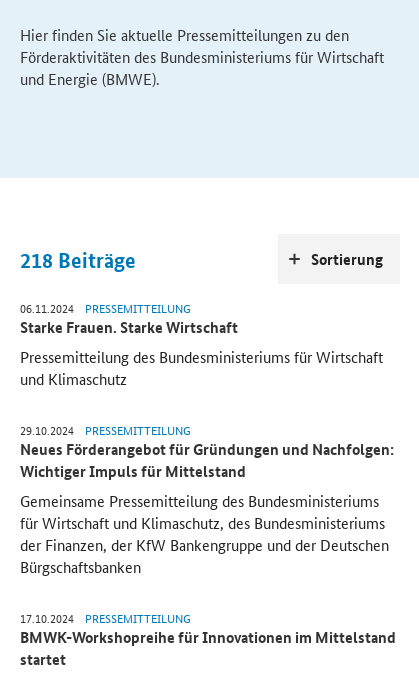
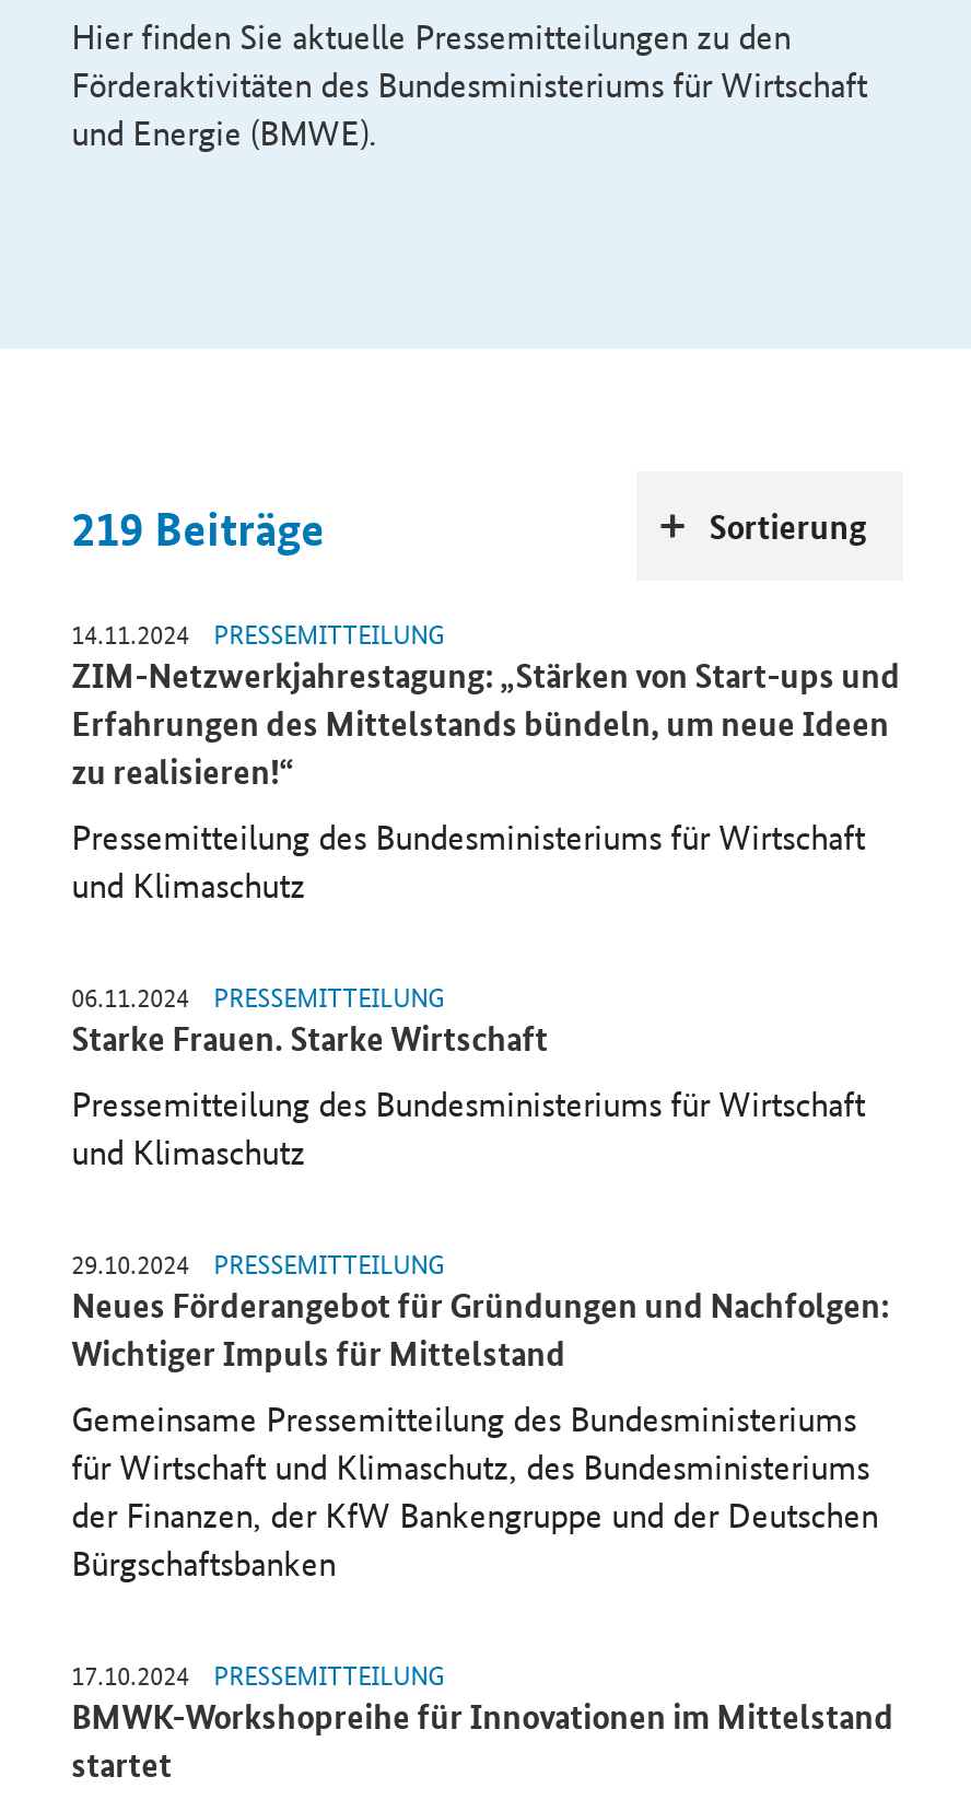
[20,247,136,273] 218 Beiträge -> [71,499,900,907] 219 Beiträge | 14.11.2024 PRESSEMITTEILUNG | ZIM-Netzwerkjahrestagung: „Stärken von Start-ups und | Erfahrungen des Mittelstands bündeln, um neue Ideen | zu realisieren!“ | Pressemitteilung des Bundesministeriums für Wirtschaft | und Klimaschutz

